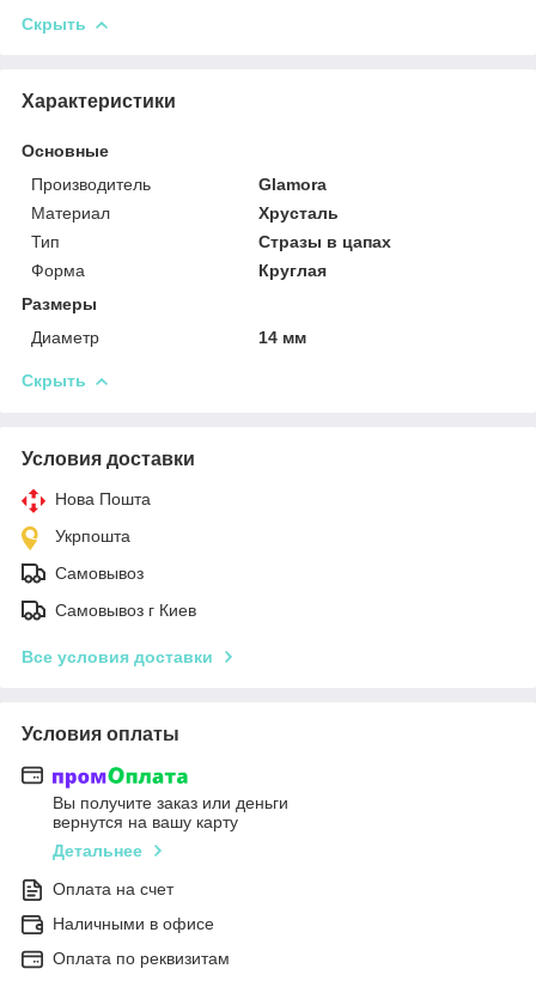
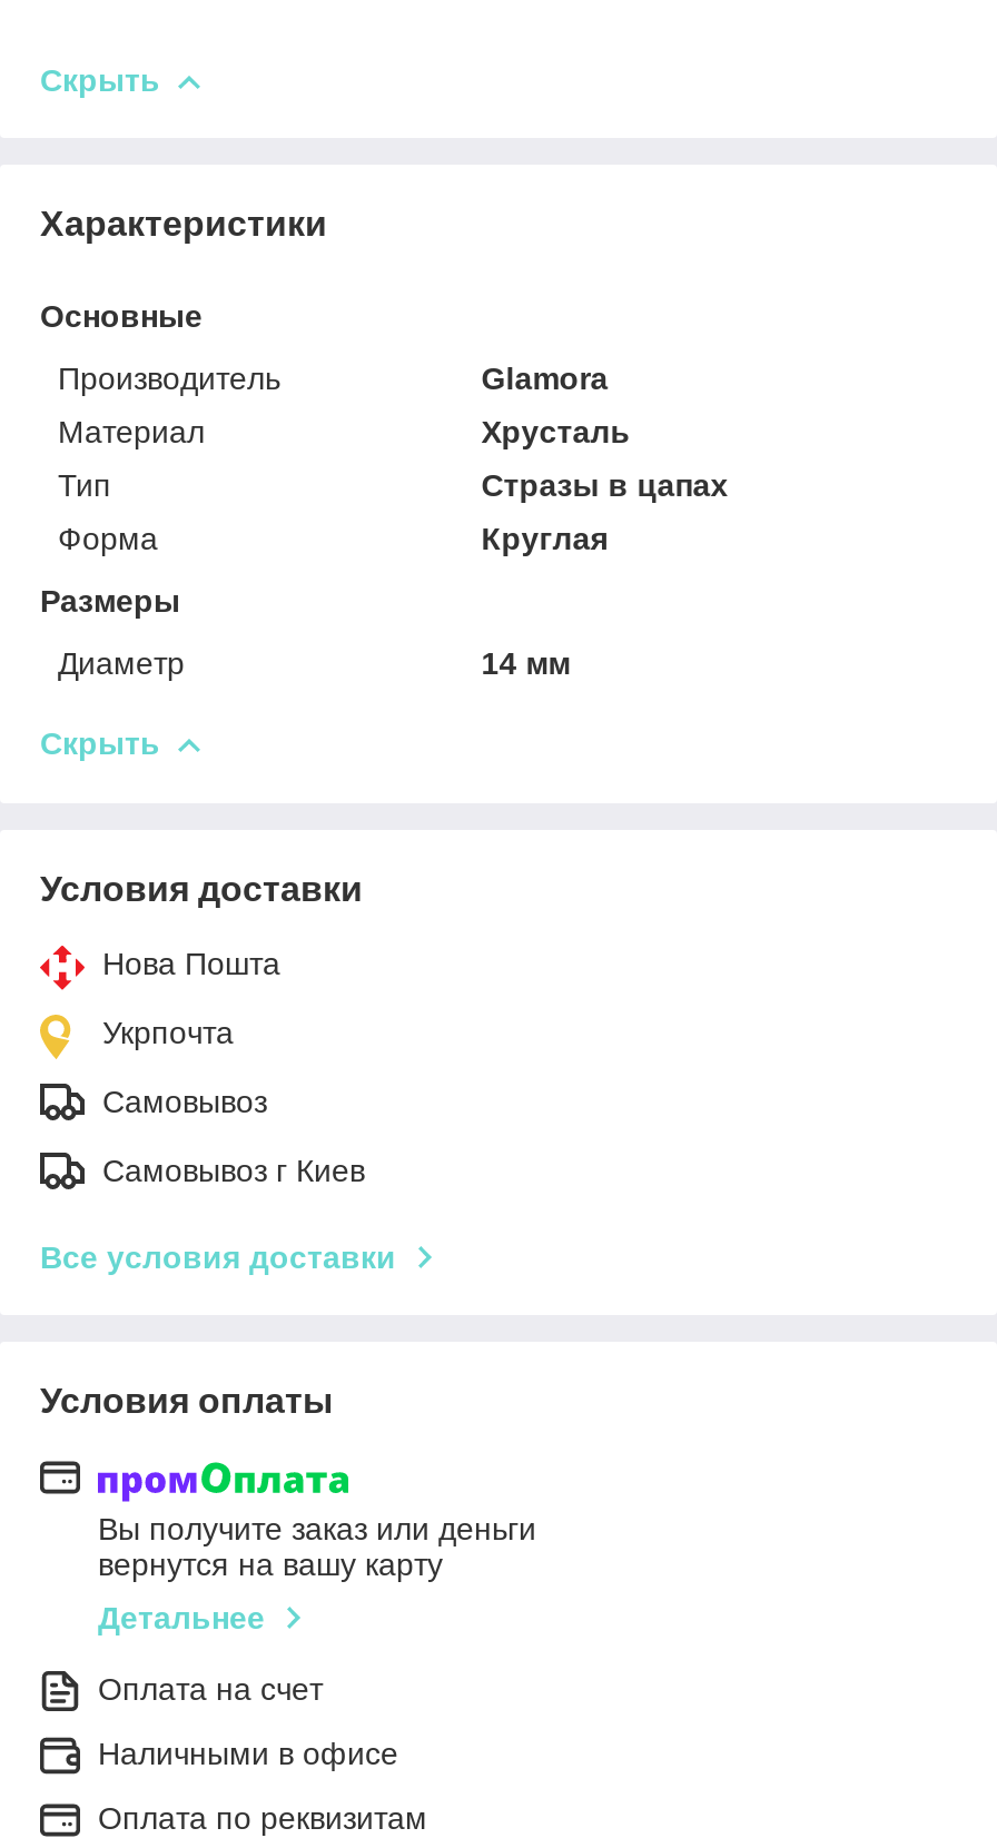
[55,526,130,545] Укрпошта -> [102,1014,234,1050] Укрпочта

